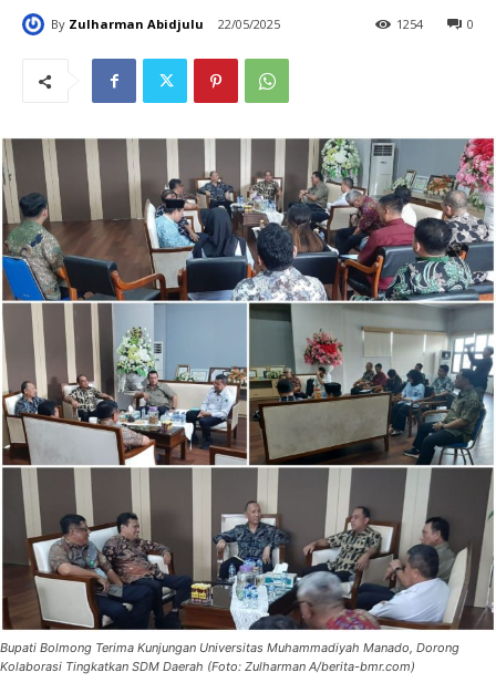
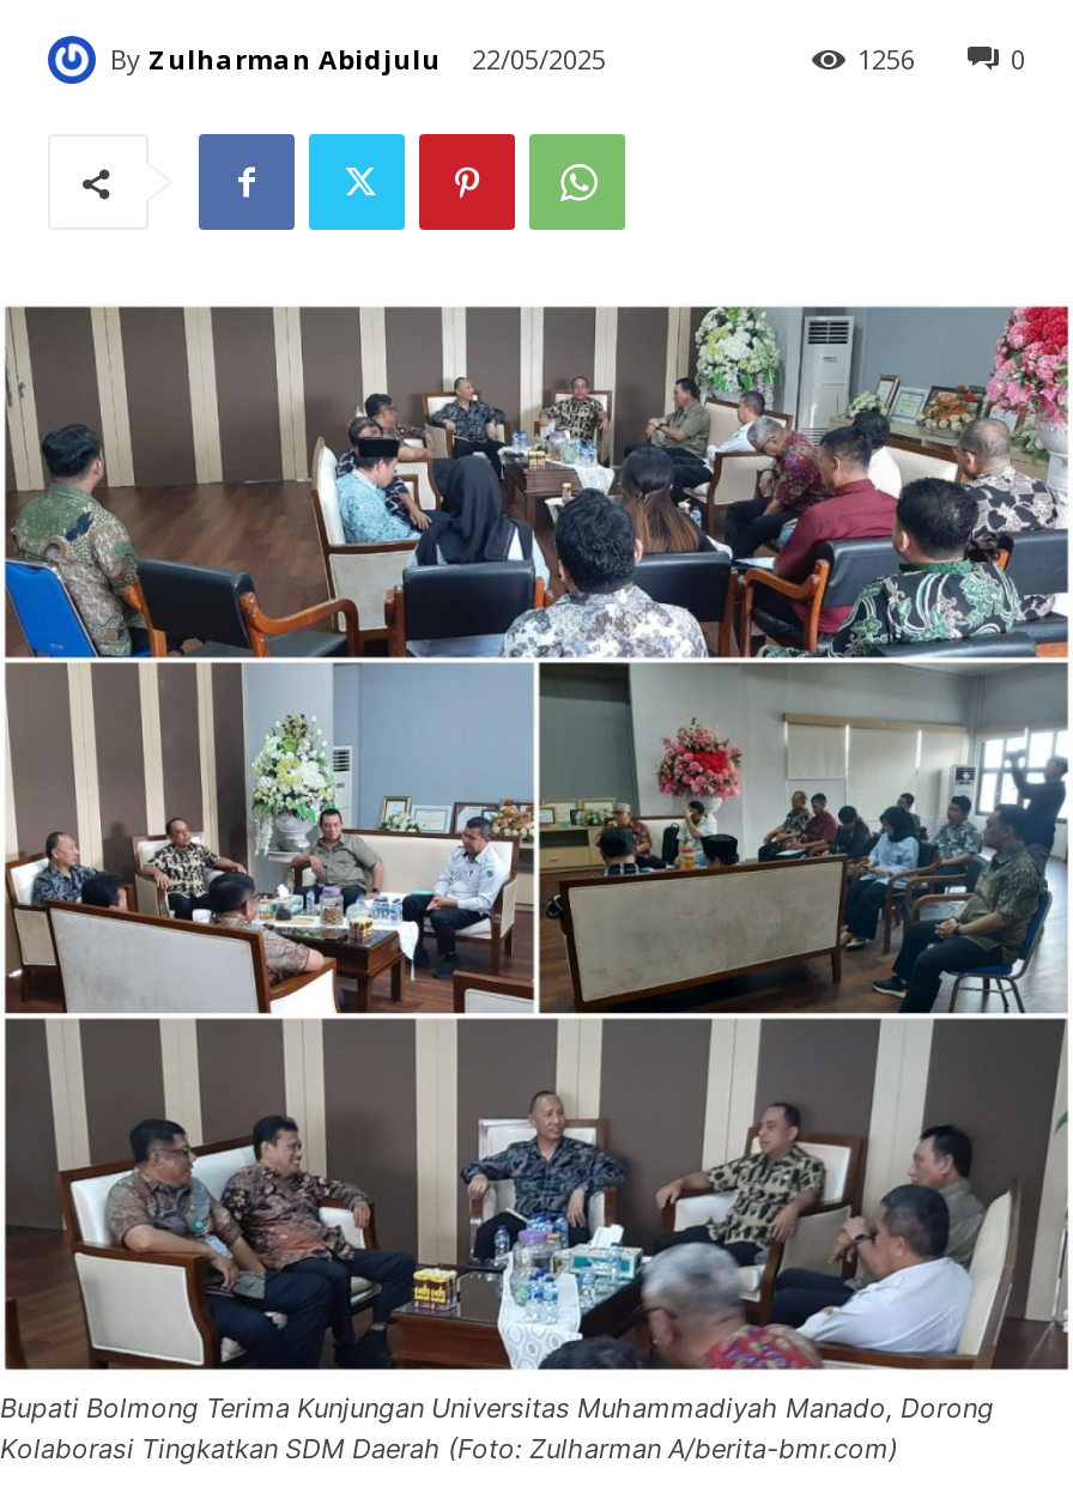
[396,16,423,33] 1254 -> [857,42,915,78] 1256

